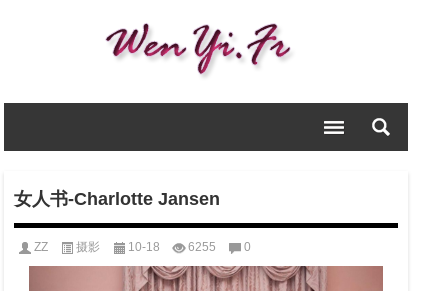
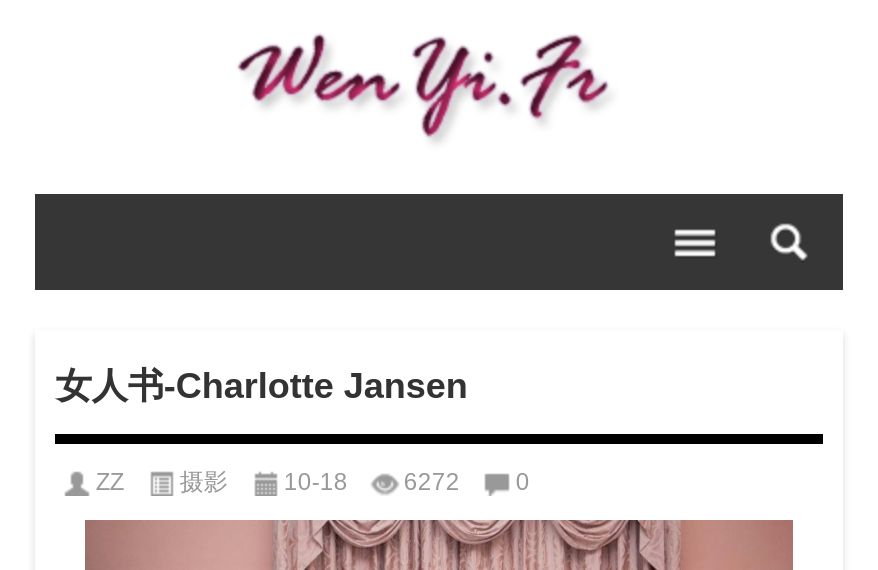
[34,239,251,253] ZZ 摄影 10-18 6255 0 -> [96,467,530,495] ZZ 摄影 10-18 6272 0

